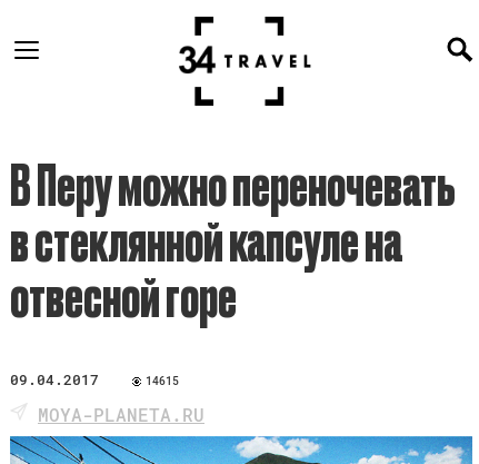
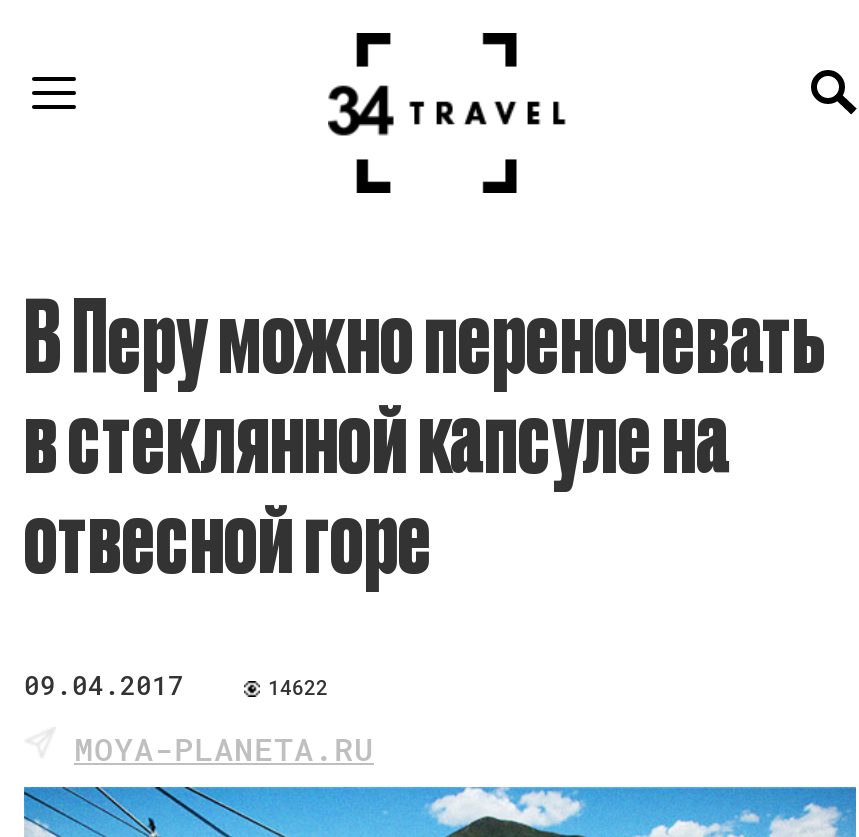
[146,374,179,388] 14615 -> [268,675,328,701] 14622

